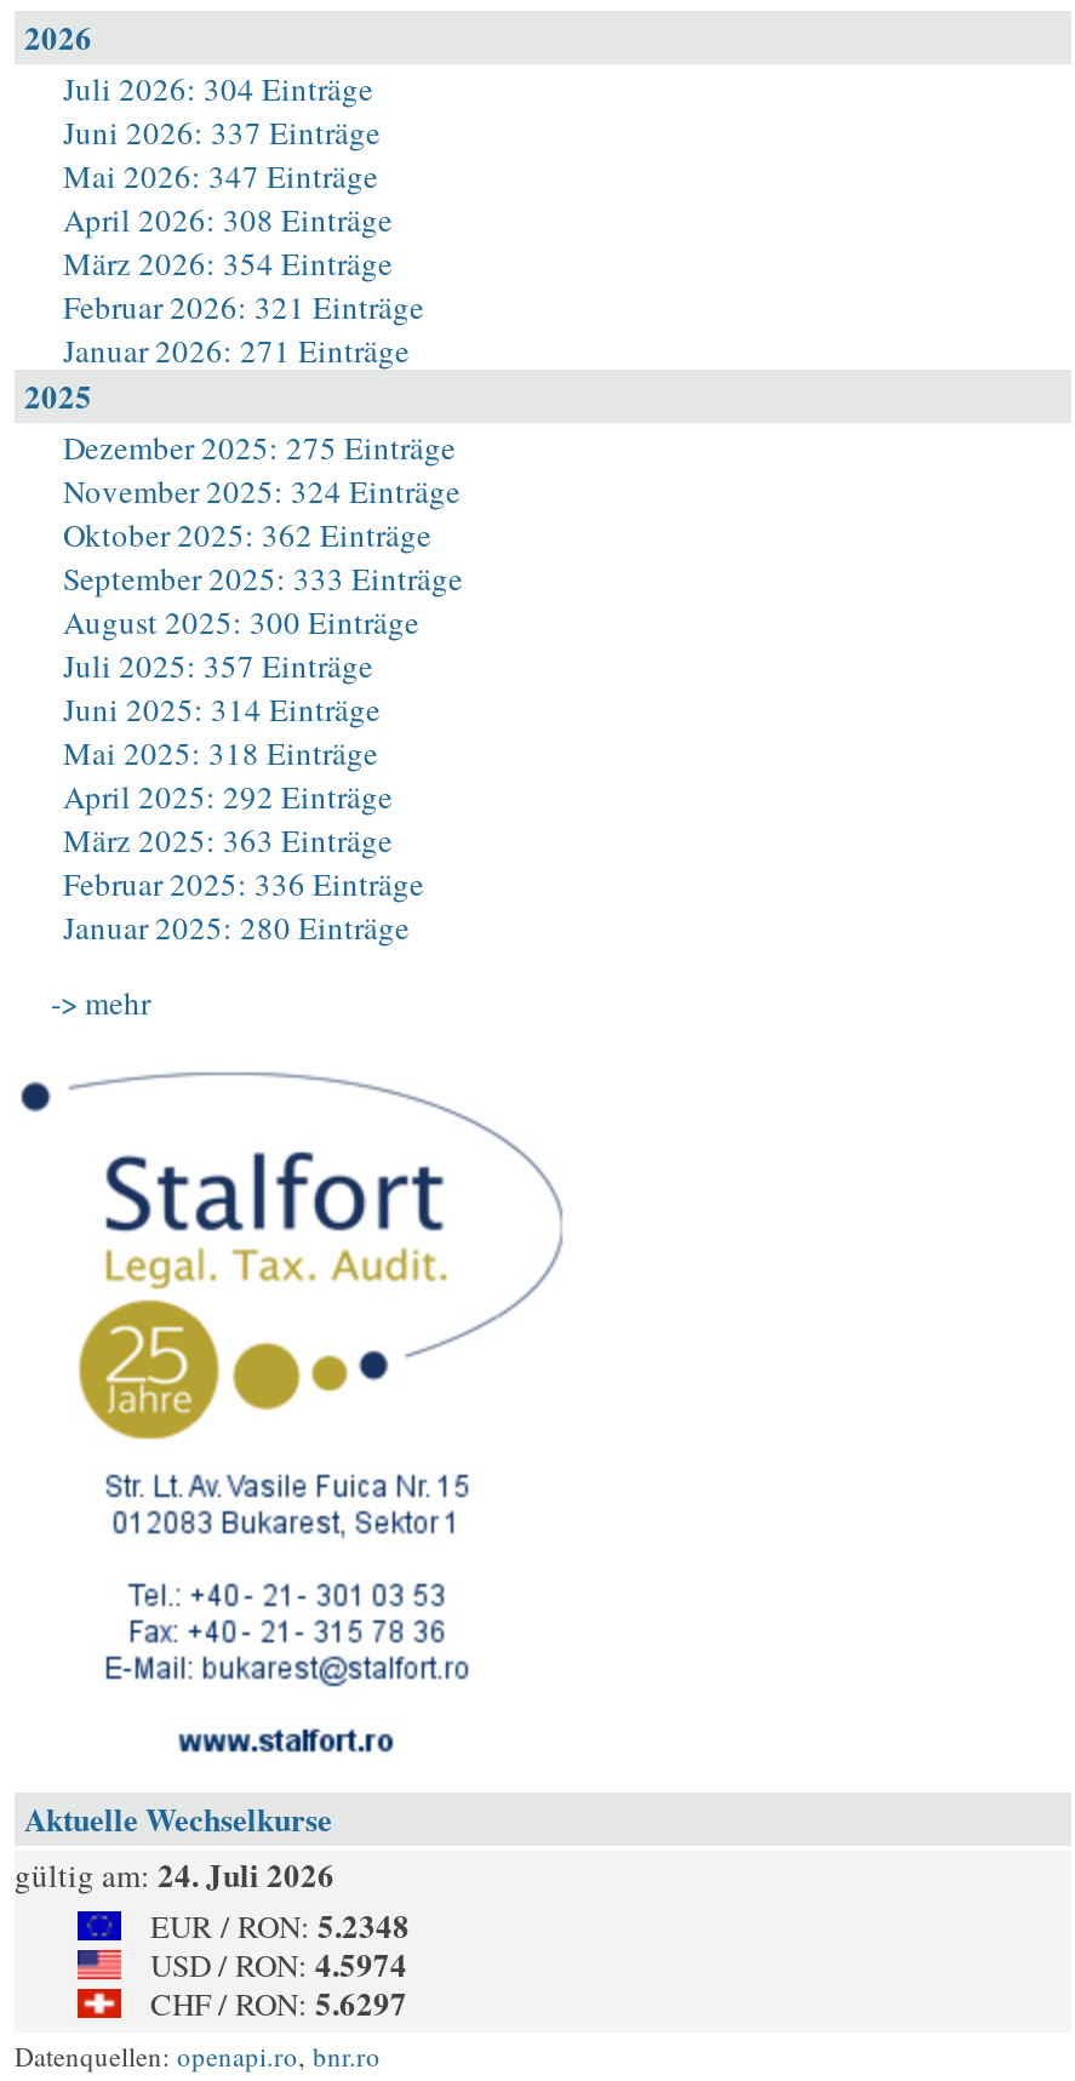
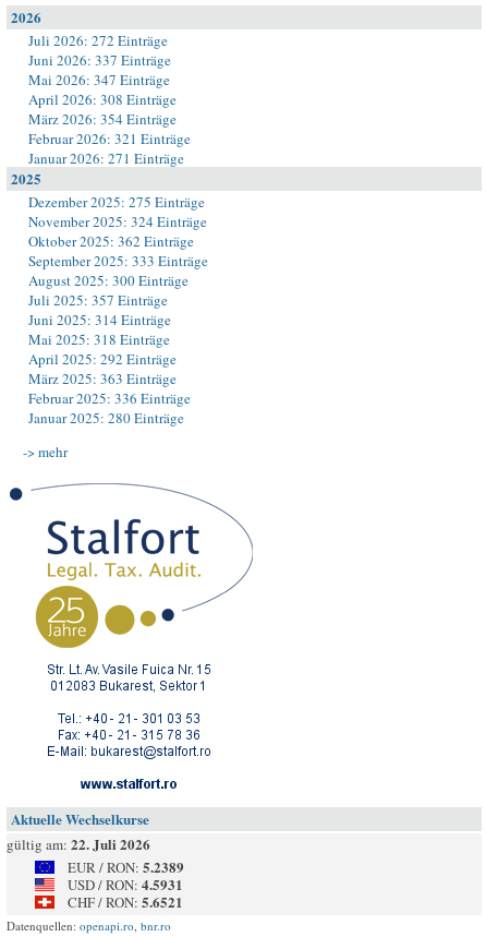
[63,67,373,110] Juli 2026: 304 Einträge -> [28,31,168,50] Juli 2026: 272 Einträge
[15,1851,334,1897] gültig am: 24. Juli 2026 -> [7,833,150,854] gültig am: 22. Juli 2026
[150,1902,410,1948] EUR / RON: 5.2348 -> [68,856,184,877] EUR / RON: 5.2389
[150,1940,407,1986] USD / RON: 4.5974 -> [68,874,183,894] USD / RON: 4.5931
[150,1979,407,2025] CHF / RON: 5.6297 -> [68,891,183,912] CHF / RON: 5.6521

